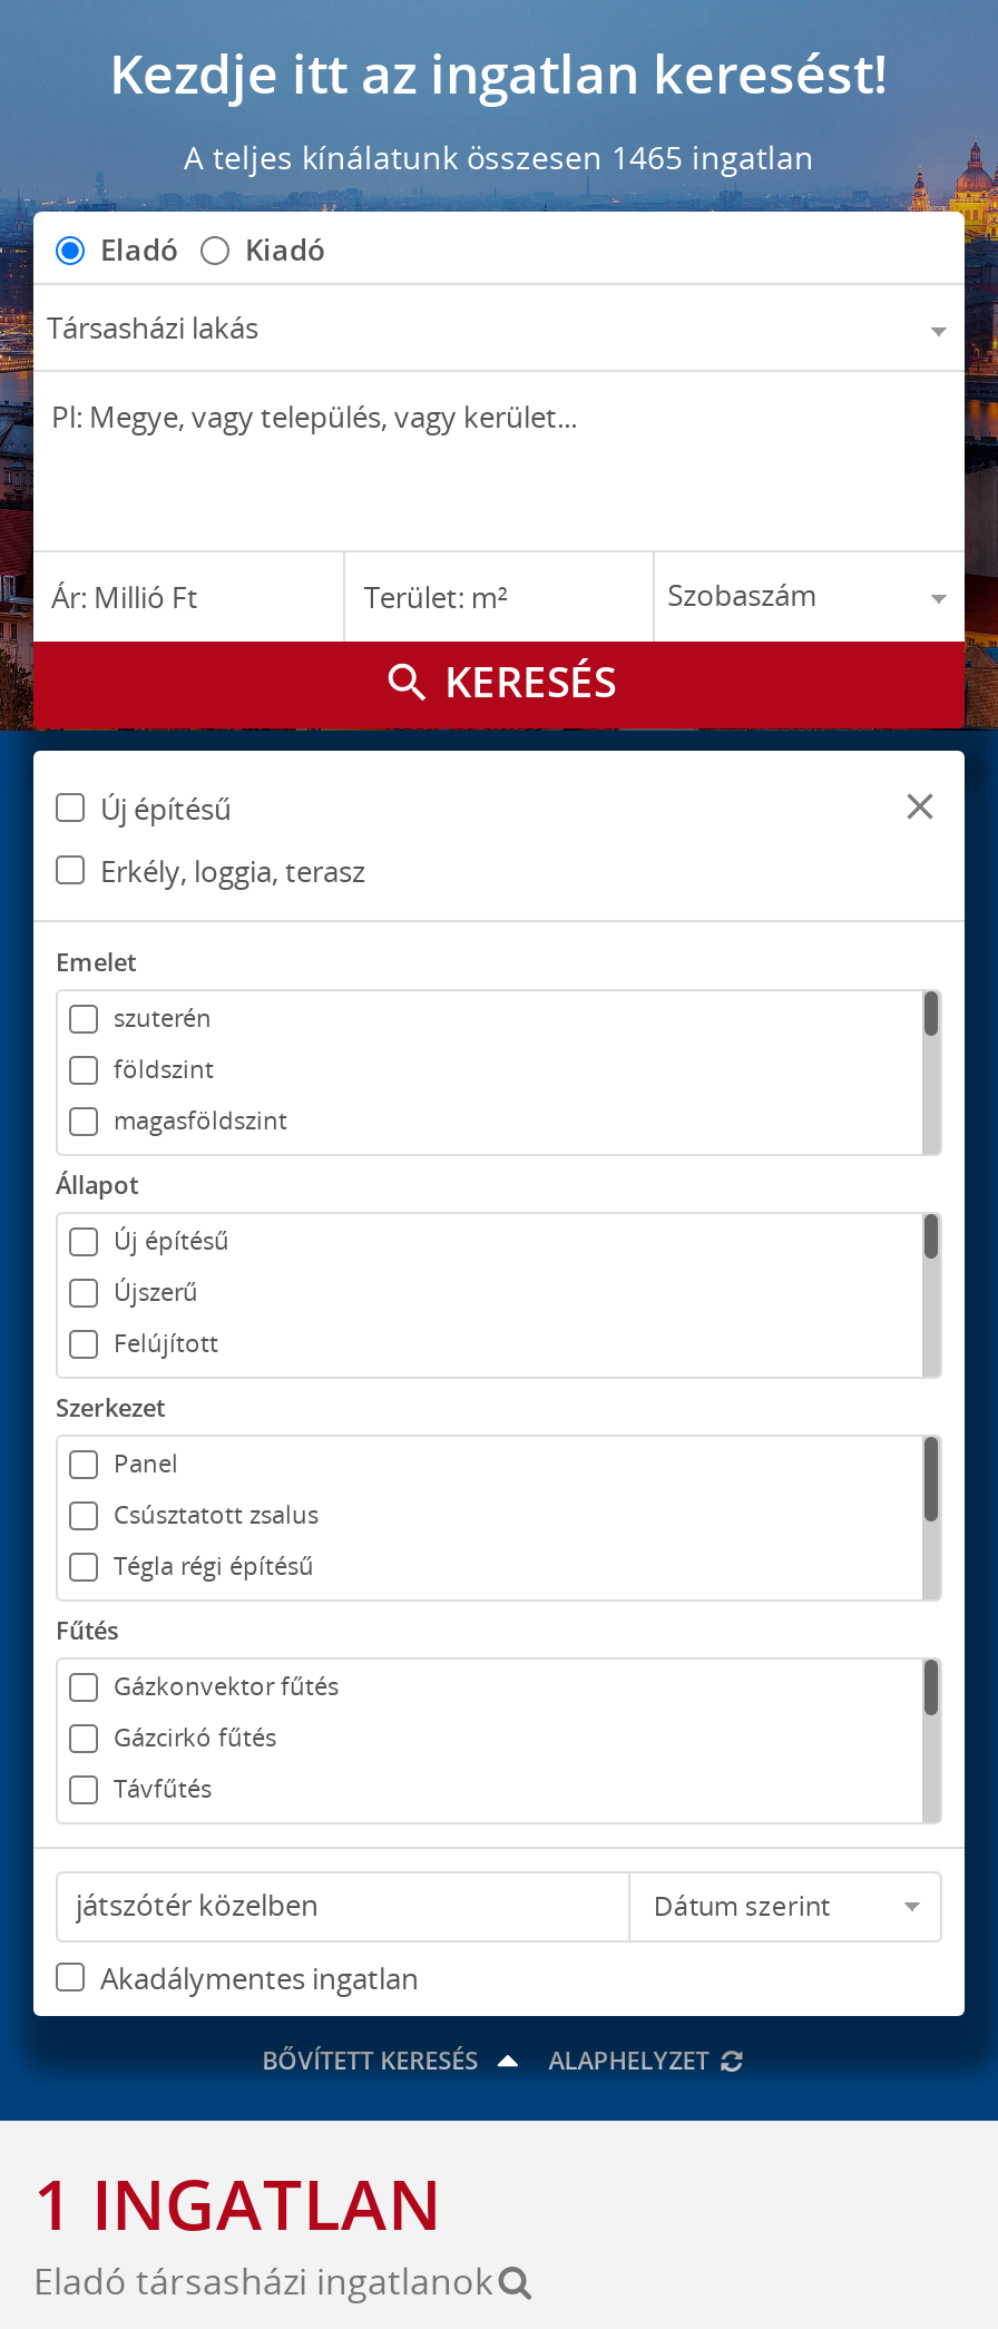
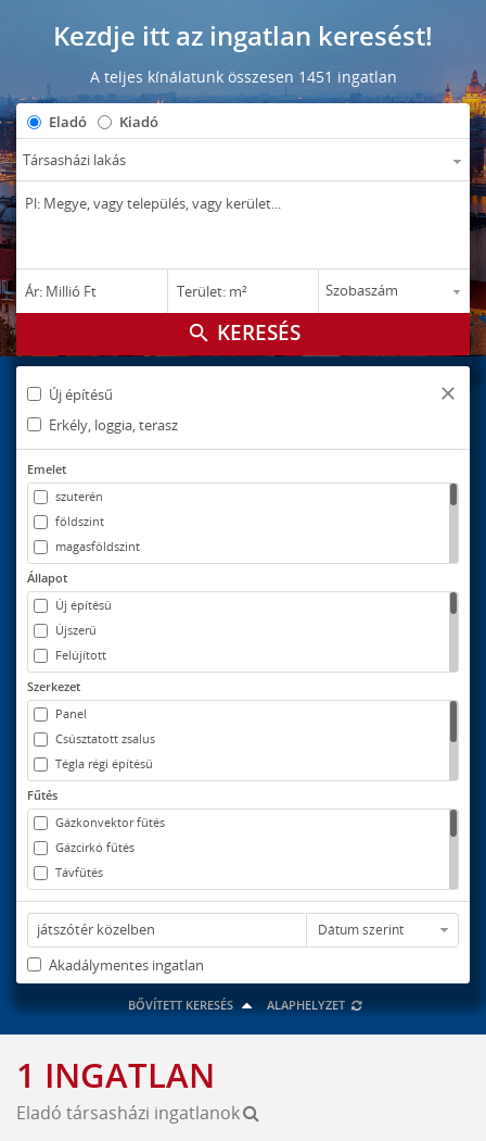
[184,136,814,178] A teljes kínálatunk összesen 1465 ingatlan -> [89,66,397,87] A teljes kínálatunk összesen 1451 ingatlan

